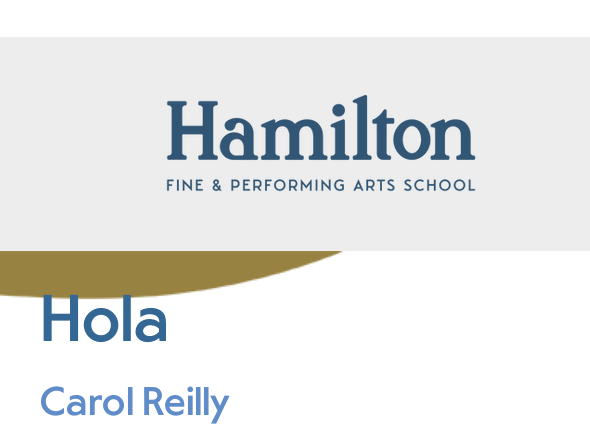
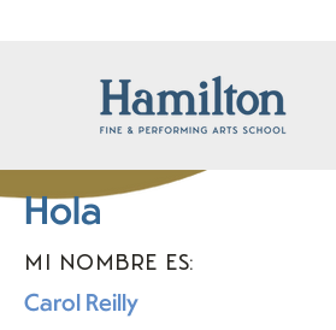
none -> [24,248,195,275] MI NOMBRE ES:

